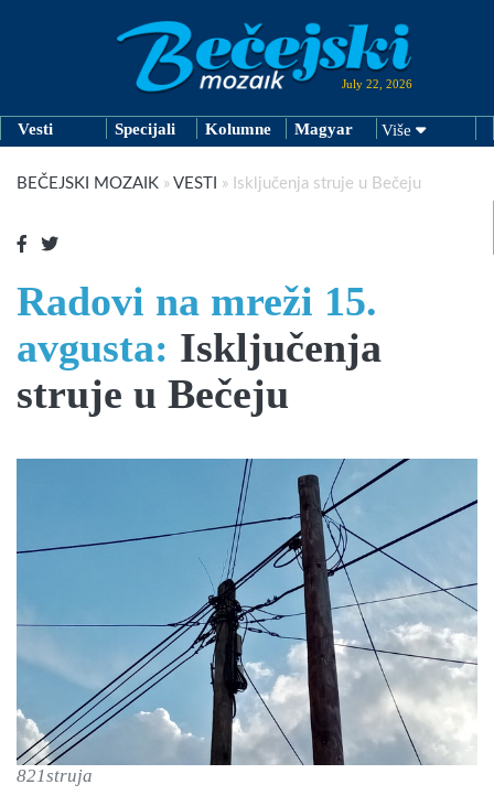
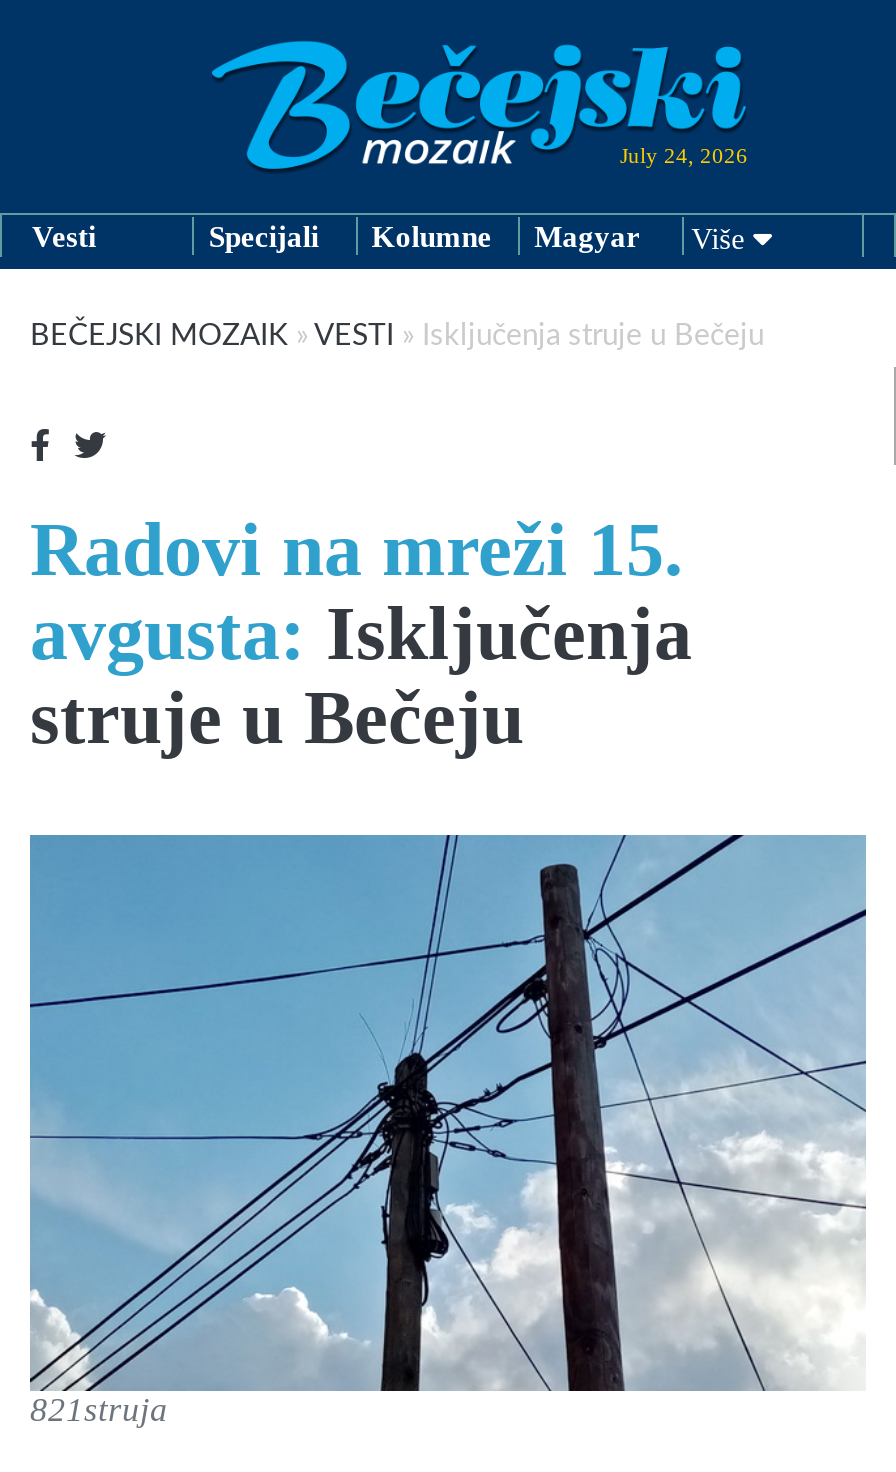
[342,77,412,90] July 22, 2026 -> [620,142,748,166] July 24, 2026

